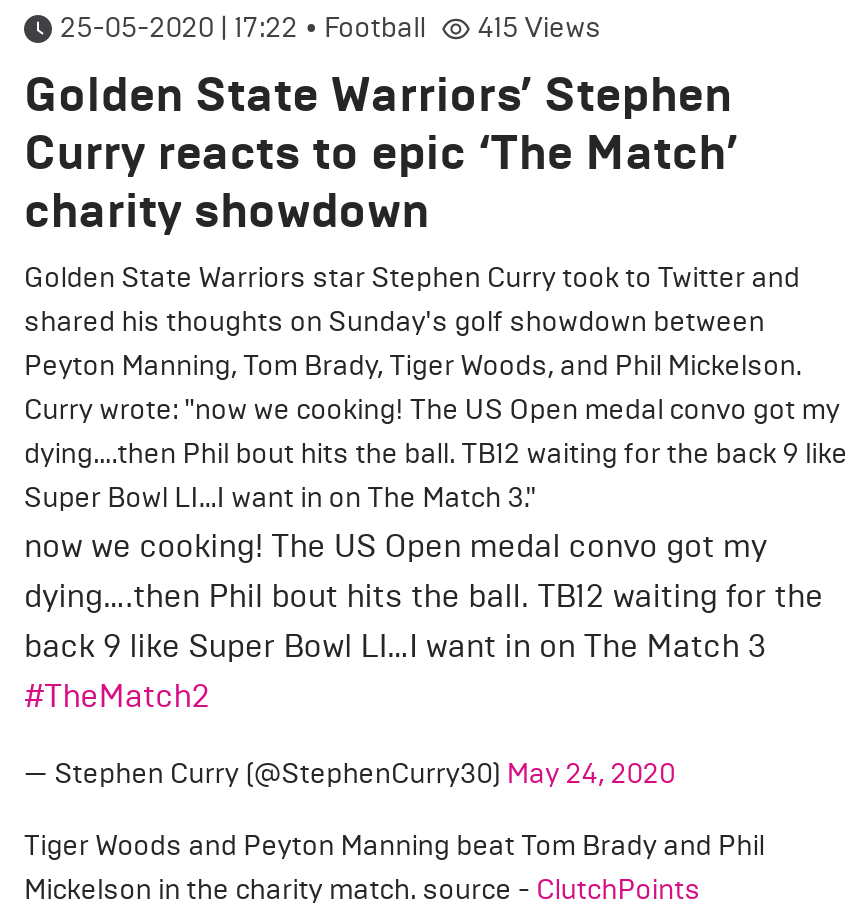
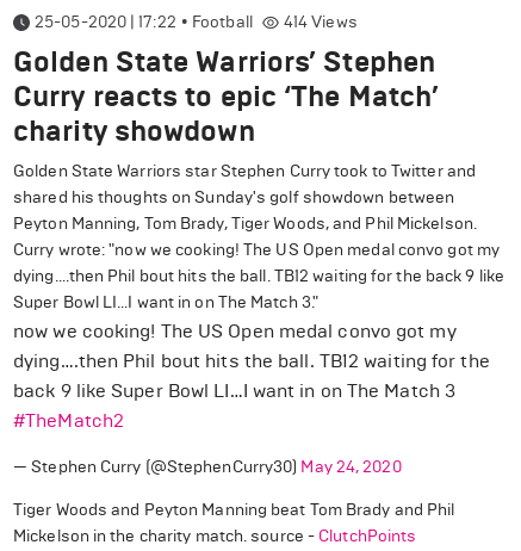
[478,11,602,45] 415 Views -> [284,12,357,32] 414 Views

